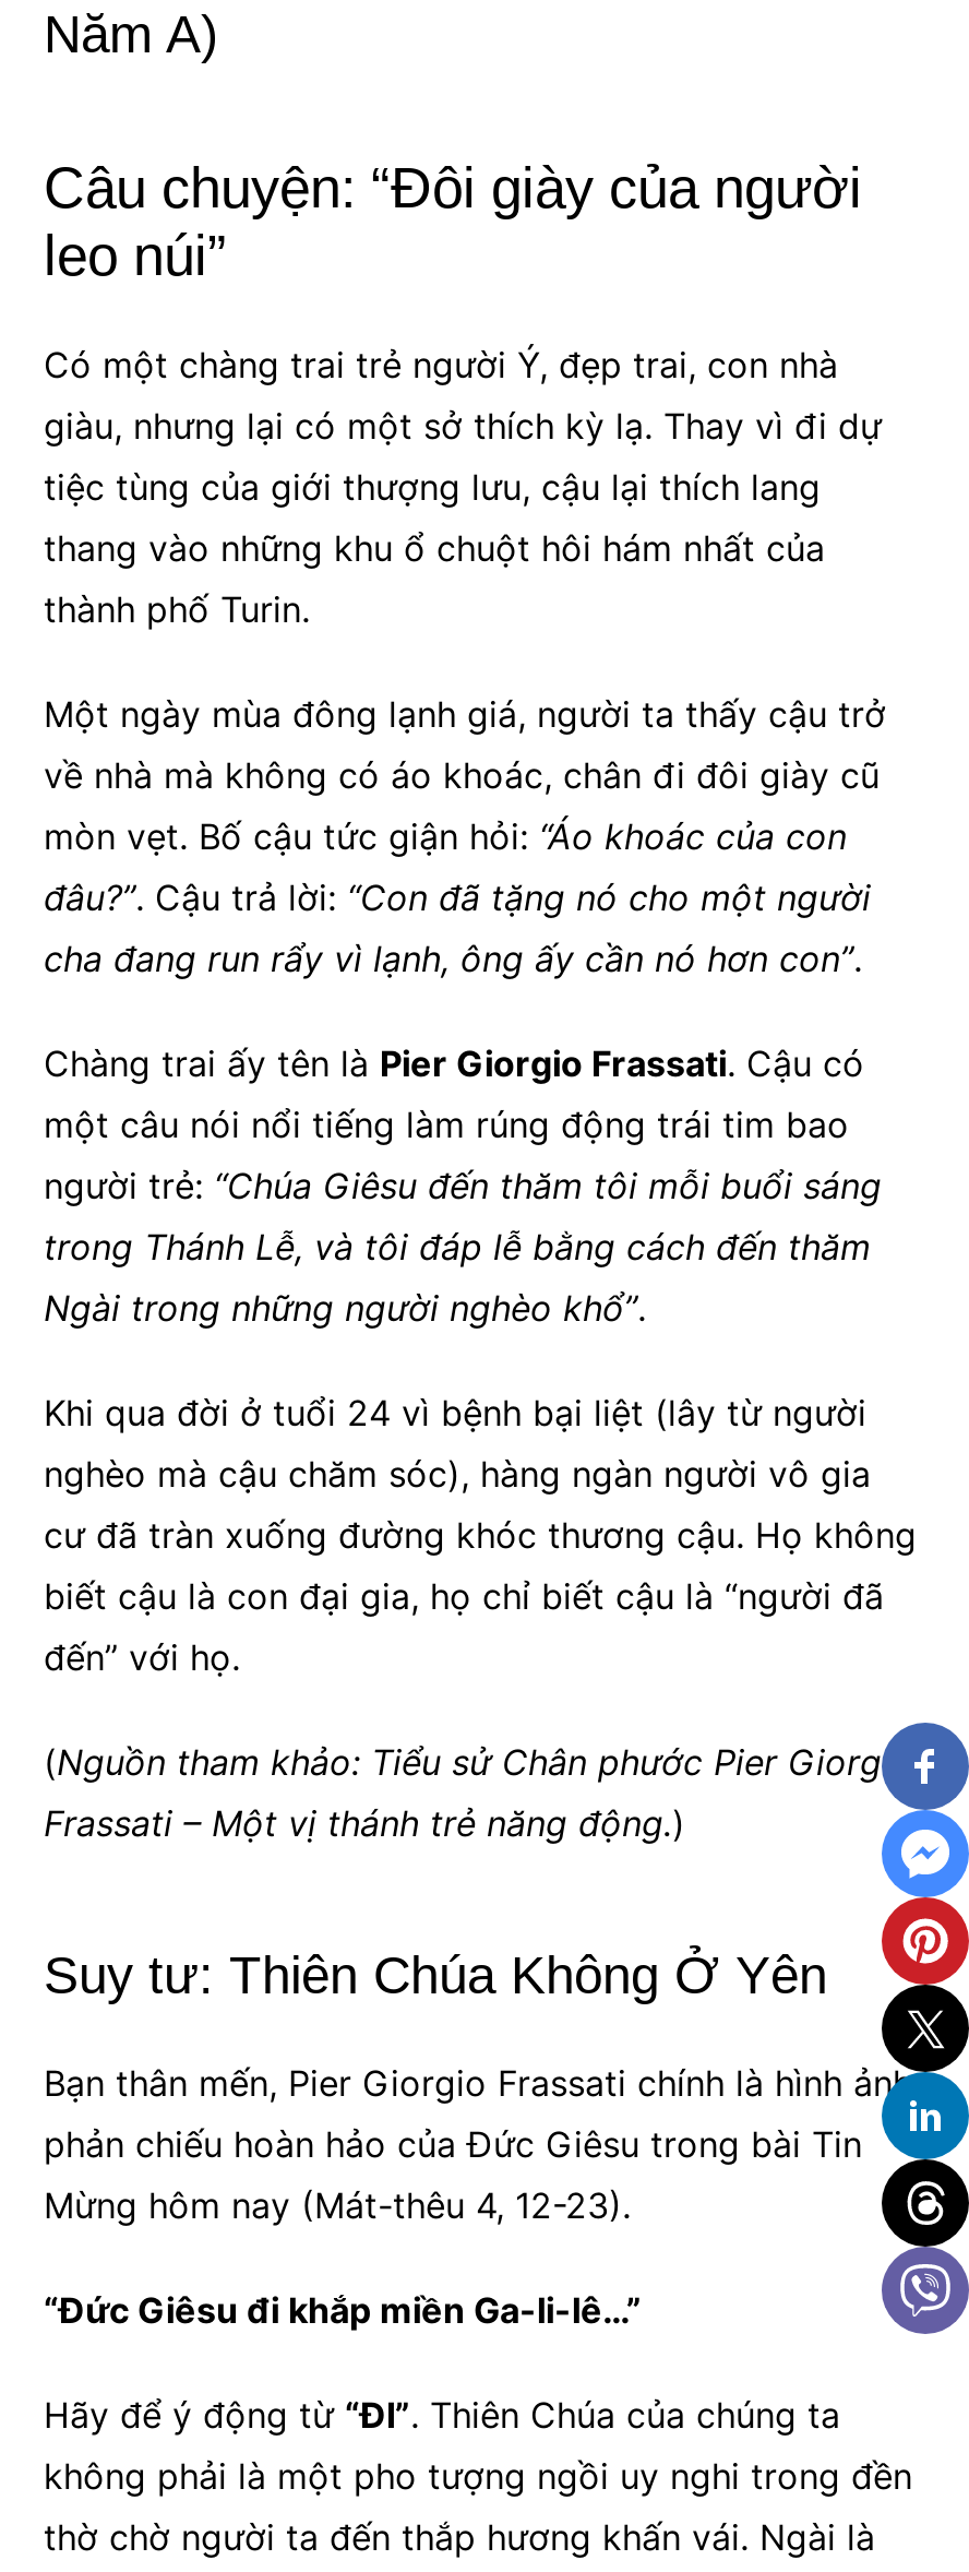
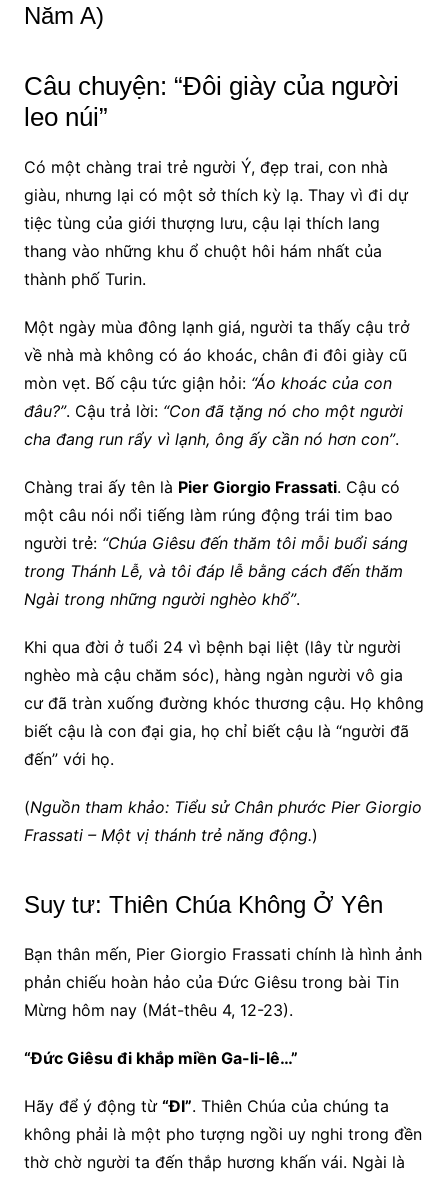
[880,1720,962,2336] [image] -> none

